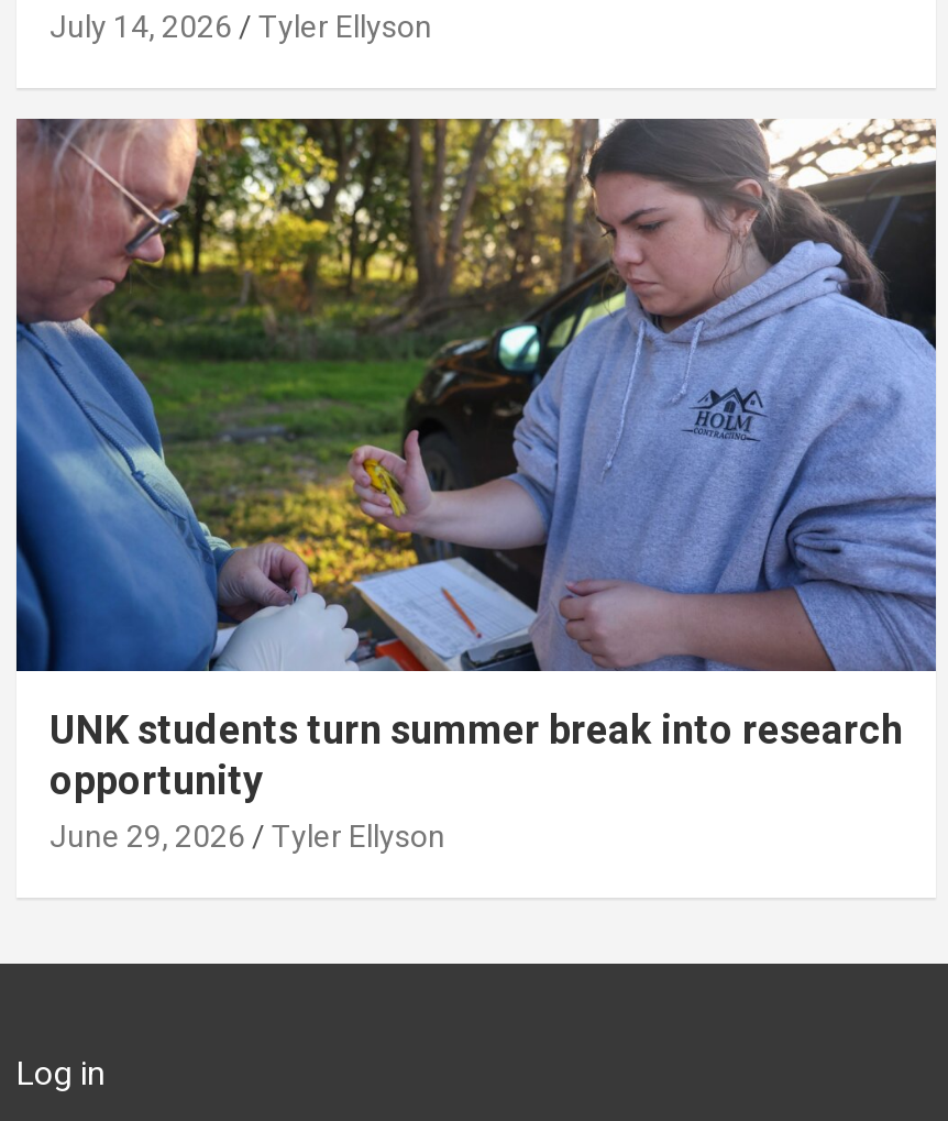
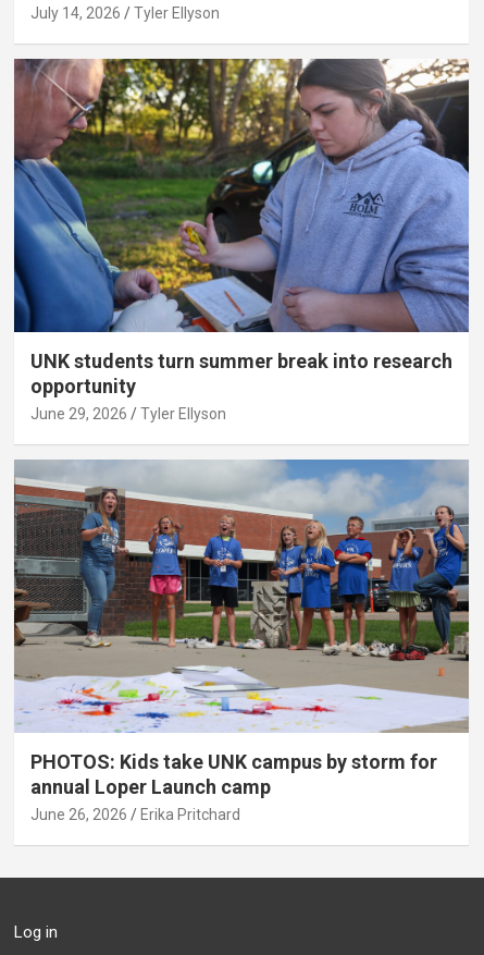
none -> [13,458,470,823] [image] | PHOTOS: Kids take UNK campus by storm for | annual Loper Launch camp | June 26, 2026 | Erika Pritchard

